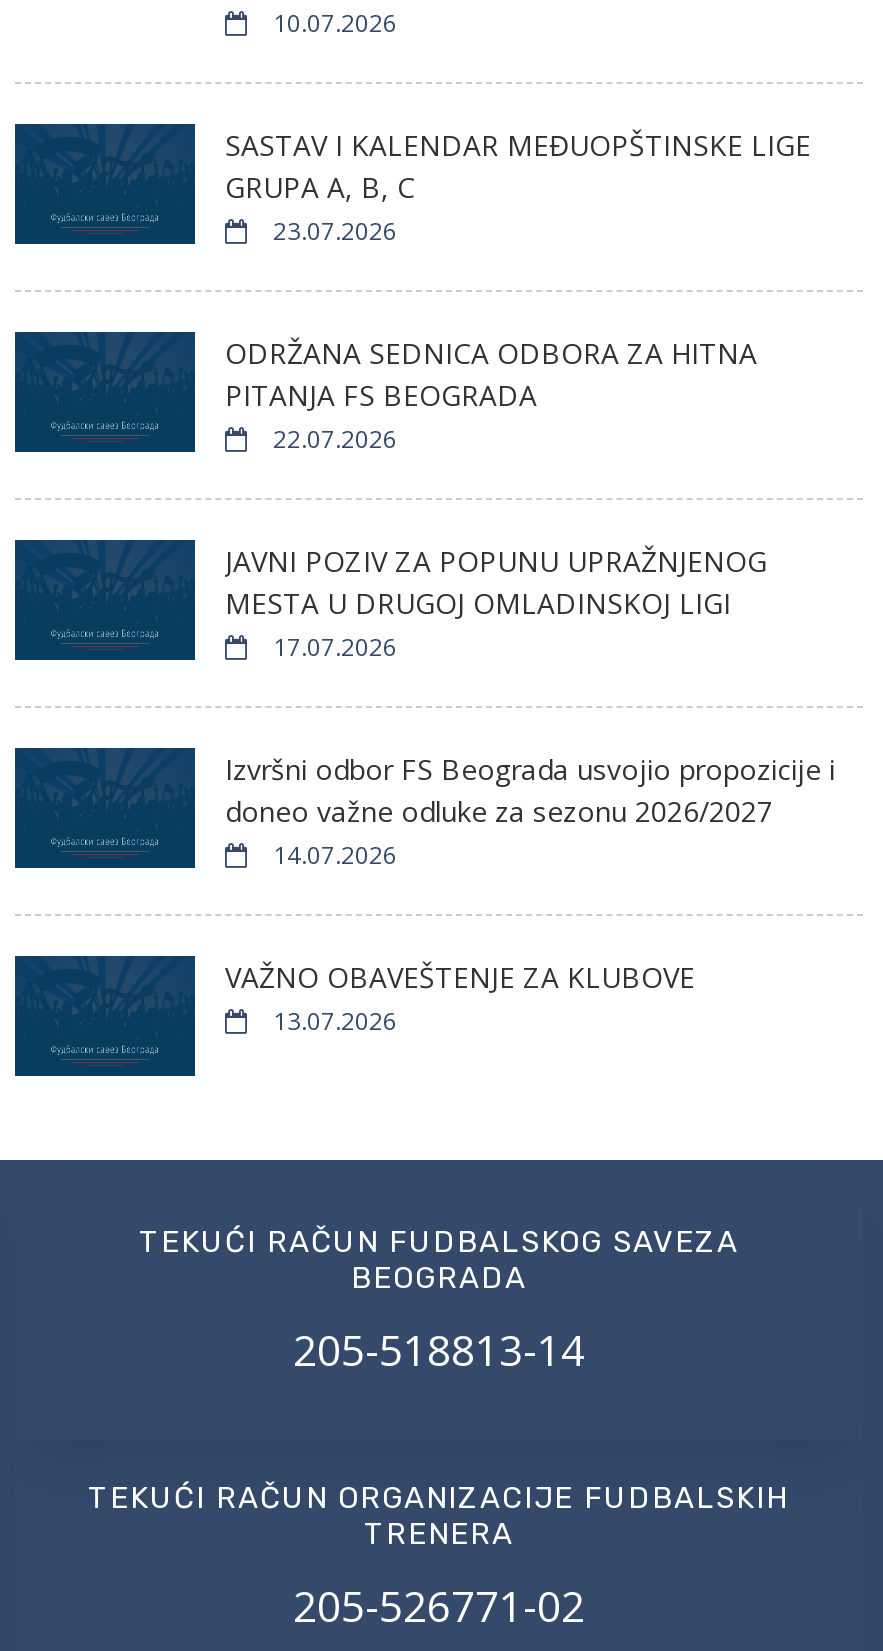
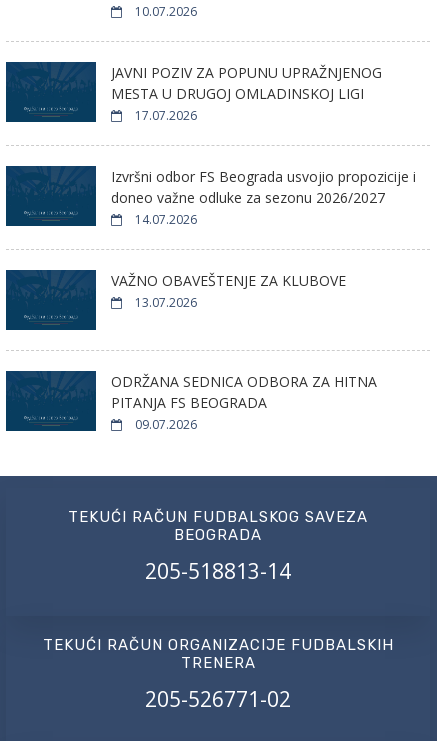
[225,126,811,456] SASTAV I KALENDAR MEĐUOPŠTINSKE LIGE | GRUPA A, B, C | 23.07.2026 | 22.07.2026 -> none
moved [225,334,757,414] -> [111,372,377,412]: ODRŽANA SEDNICA ODBORA ZA HITNA | PITANJA FS BEOGRADA
moved [225,542,835,1038] -> [111,63,416,311]: JAVNI POZIV ZA POPUNU UPRAŽNJENOG | MESTA U DRUGOJ OMLADINSKOJ LIGI | 17.07.2026 | Izvršni odbor FS Beograda usvojio propozicije i | doneo važne odluke za sezonu 2026/2027 | 14.07.2026 | VAŽNO OBAVEŠTENJE ZA KLUBOVE | 13.07.2026
none -> [132,416,197,433] 09.07.2026

